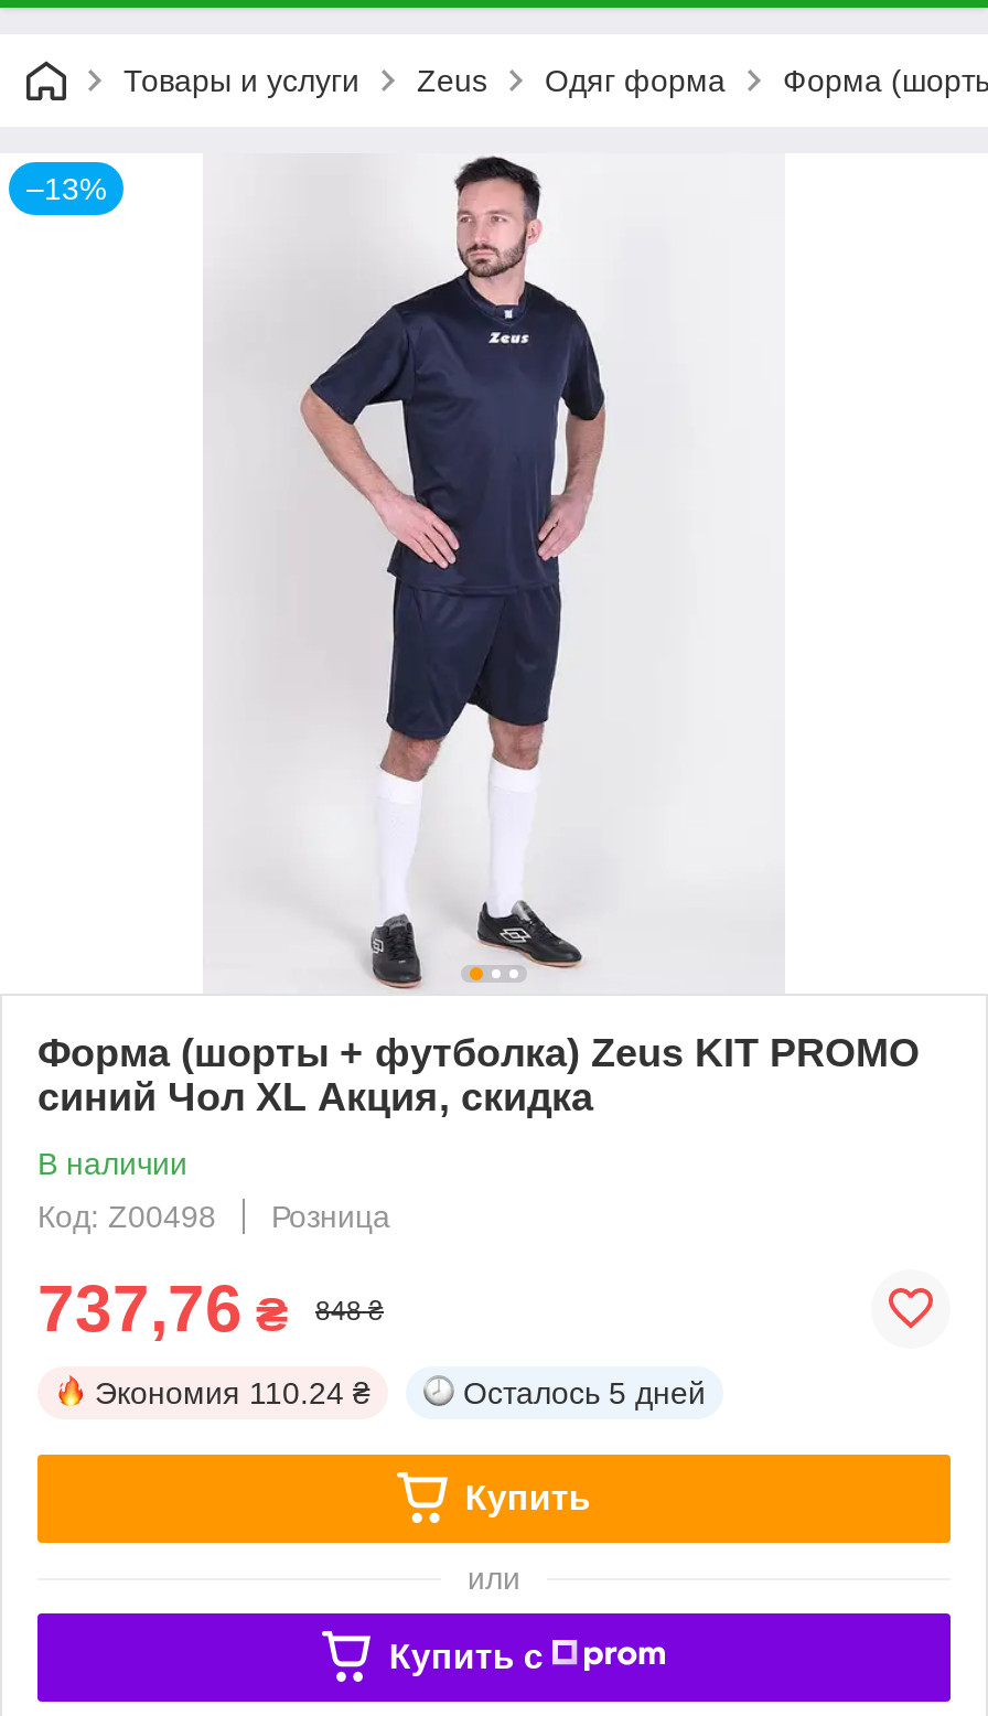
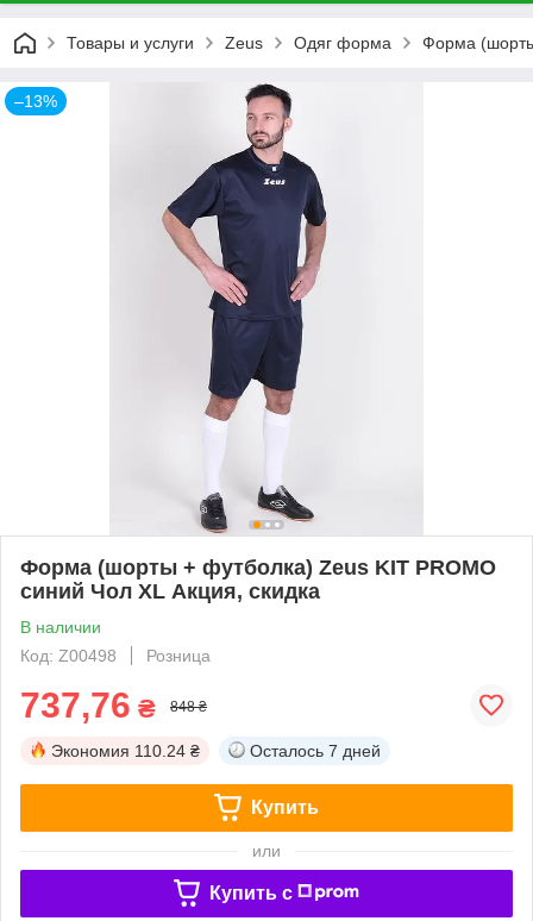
[463,1375,706,1410] Осталось 5 дней -> [250,741,381,760] Осталось 7 дней

